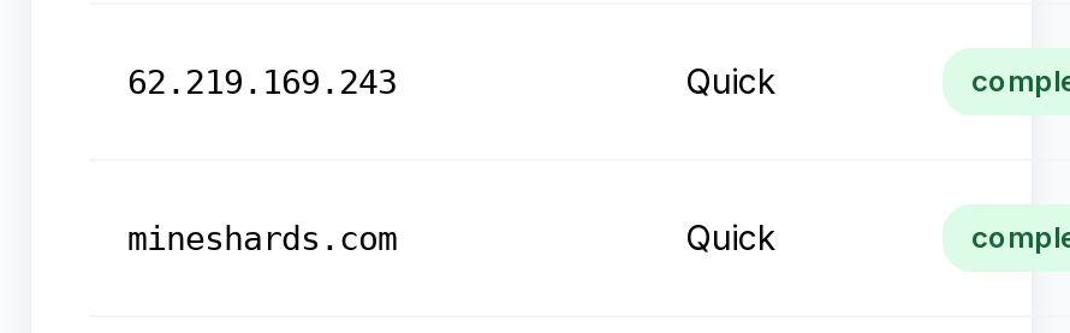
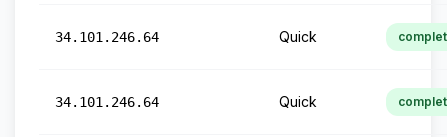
[127,63,397,101] 62.219.169.243 -> [55,29,159,45] 34.101.246.64
[127,219,397,257] mineshards.com -> [55,94,159,110] 34.101.246.64

